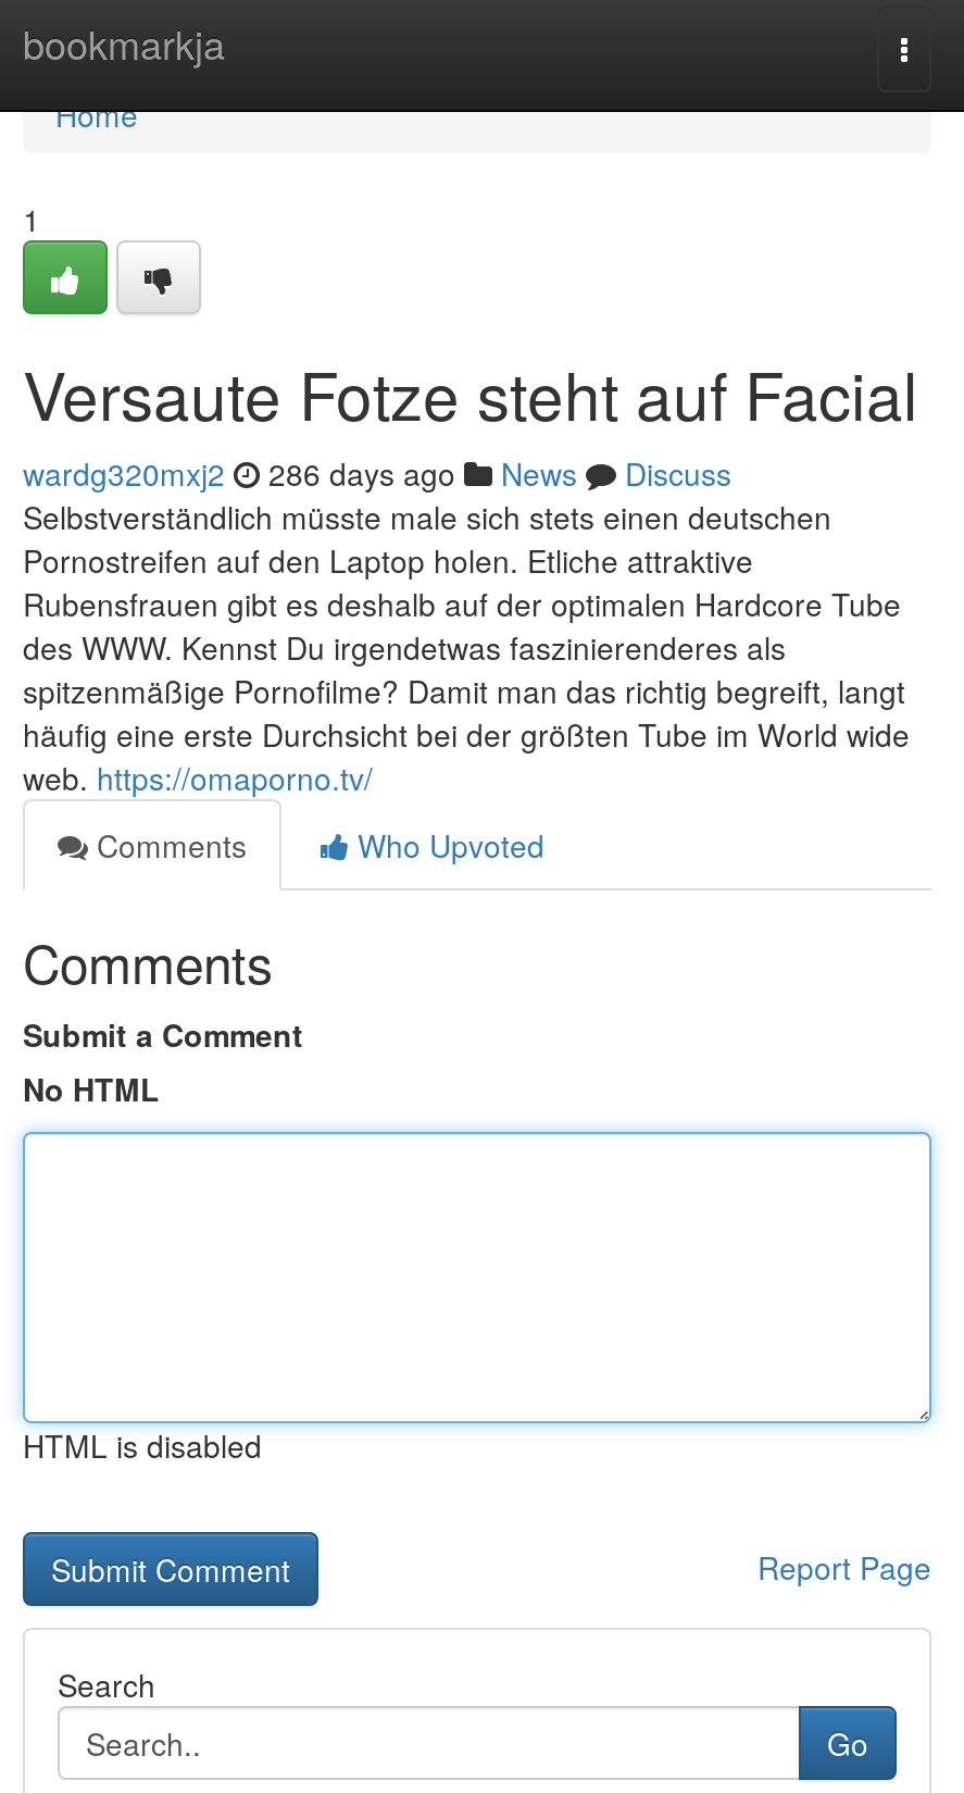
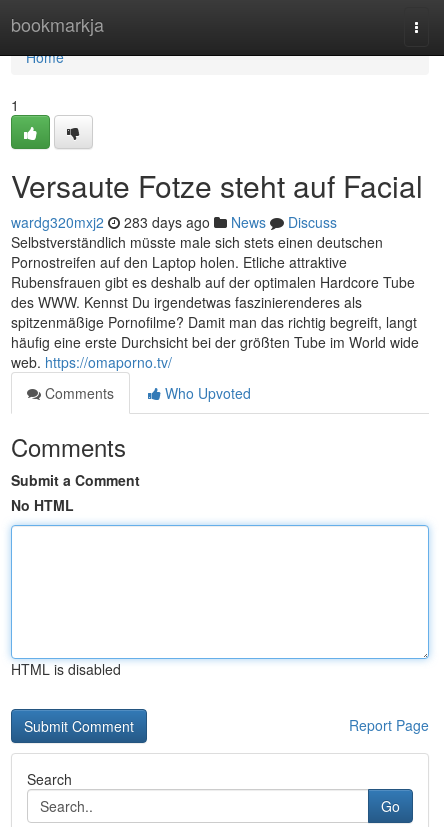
[23,451,731,495] wardg320mxj2 286 days ago News Discuss -> [11,212,337,232] wardg320mxj2 283 days ago News Discuss

